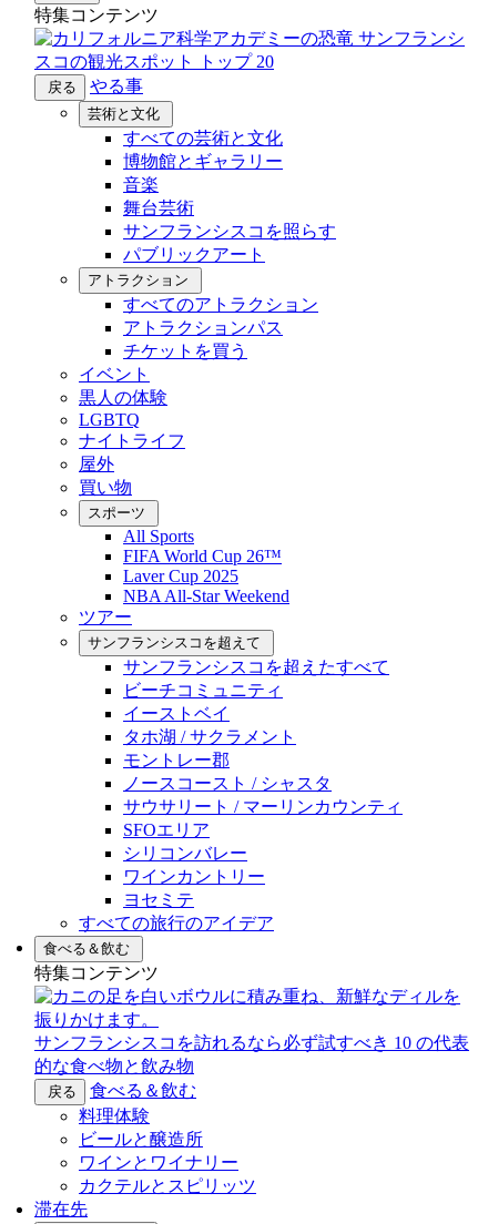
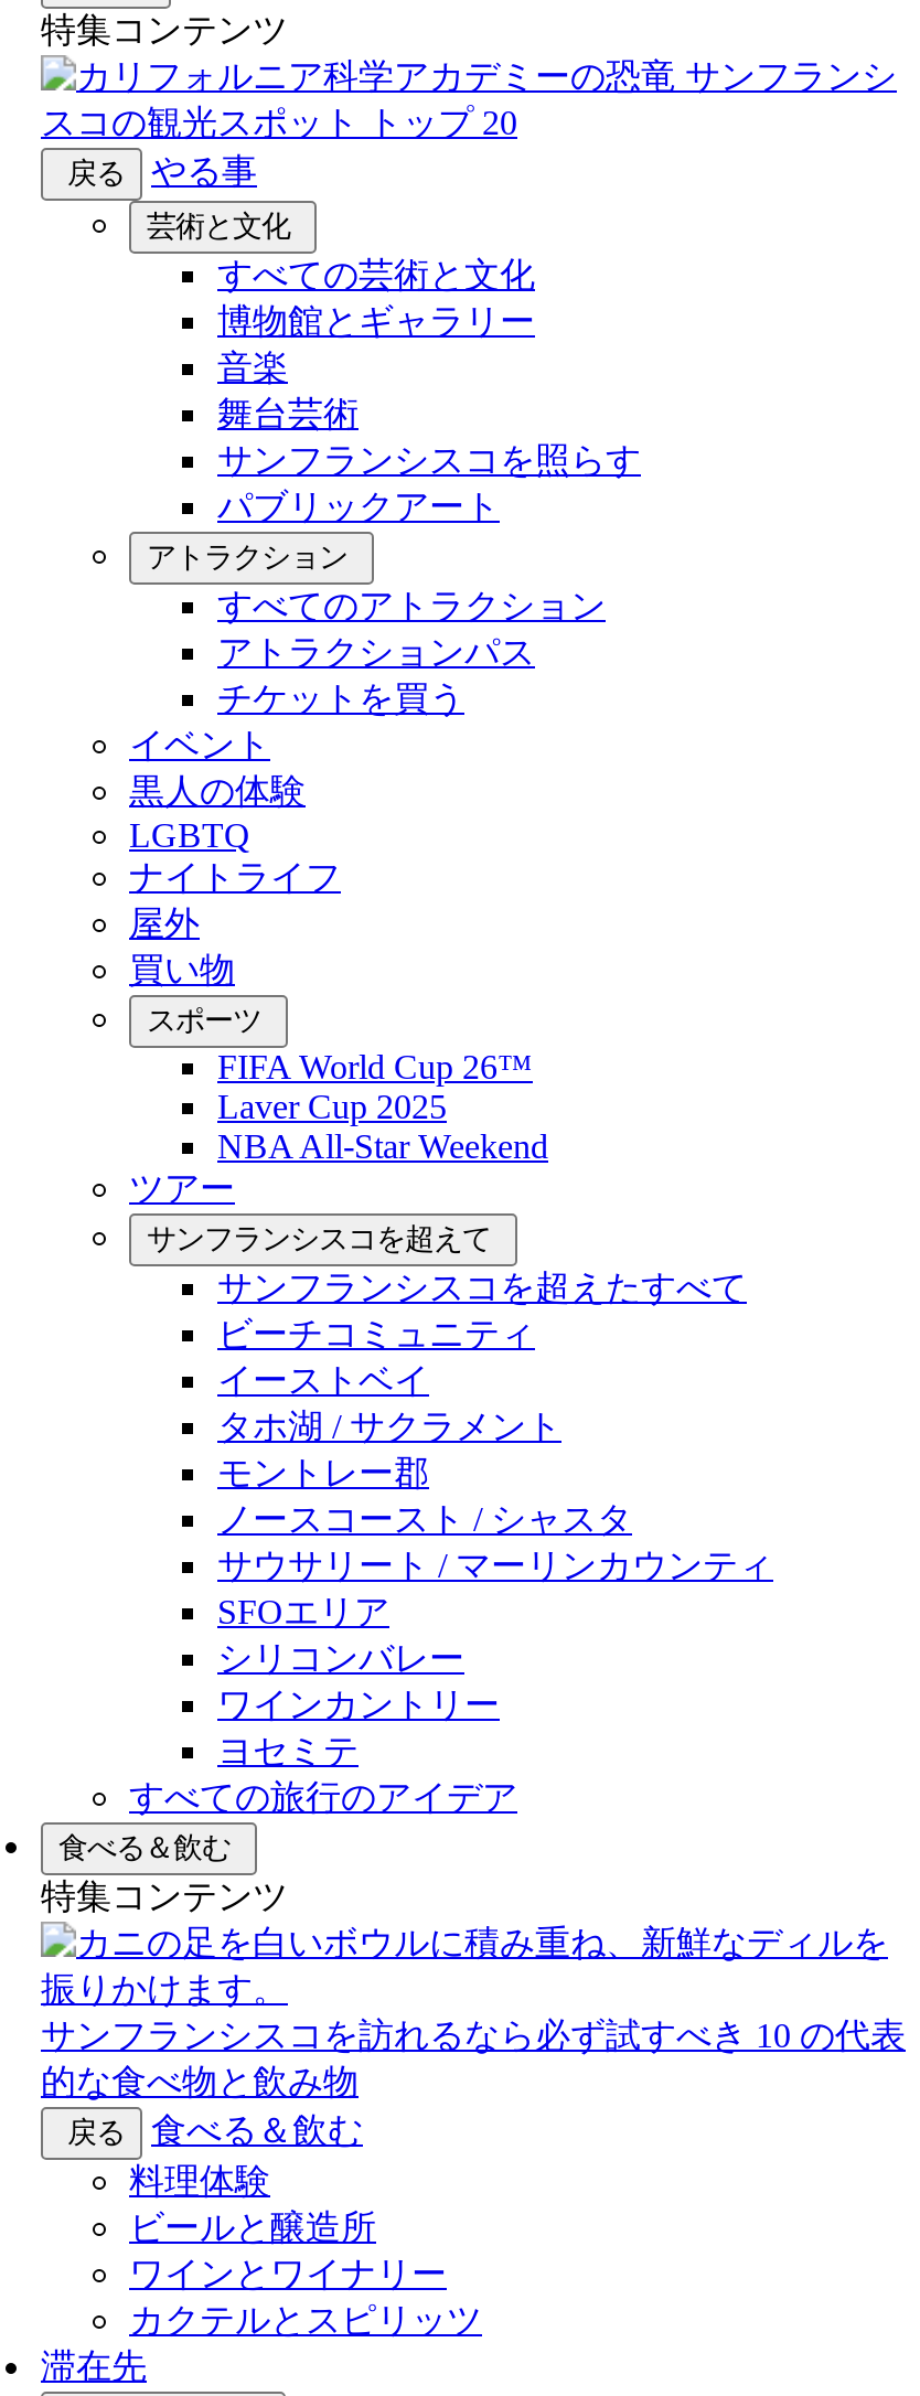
[123,527,194,545] All Sports -> none

